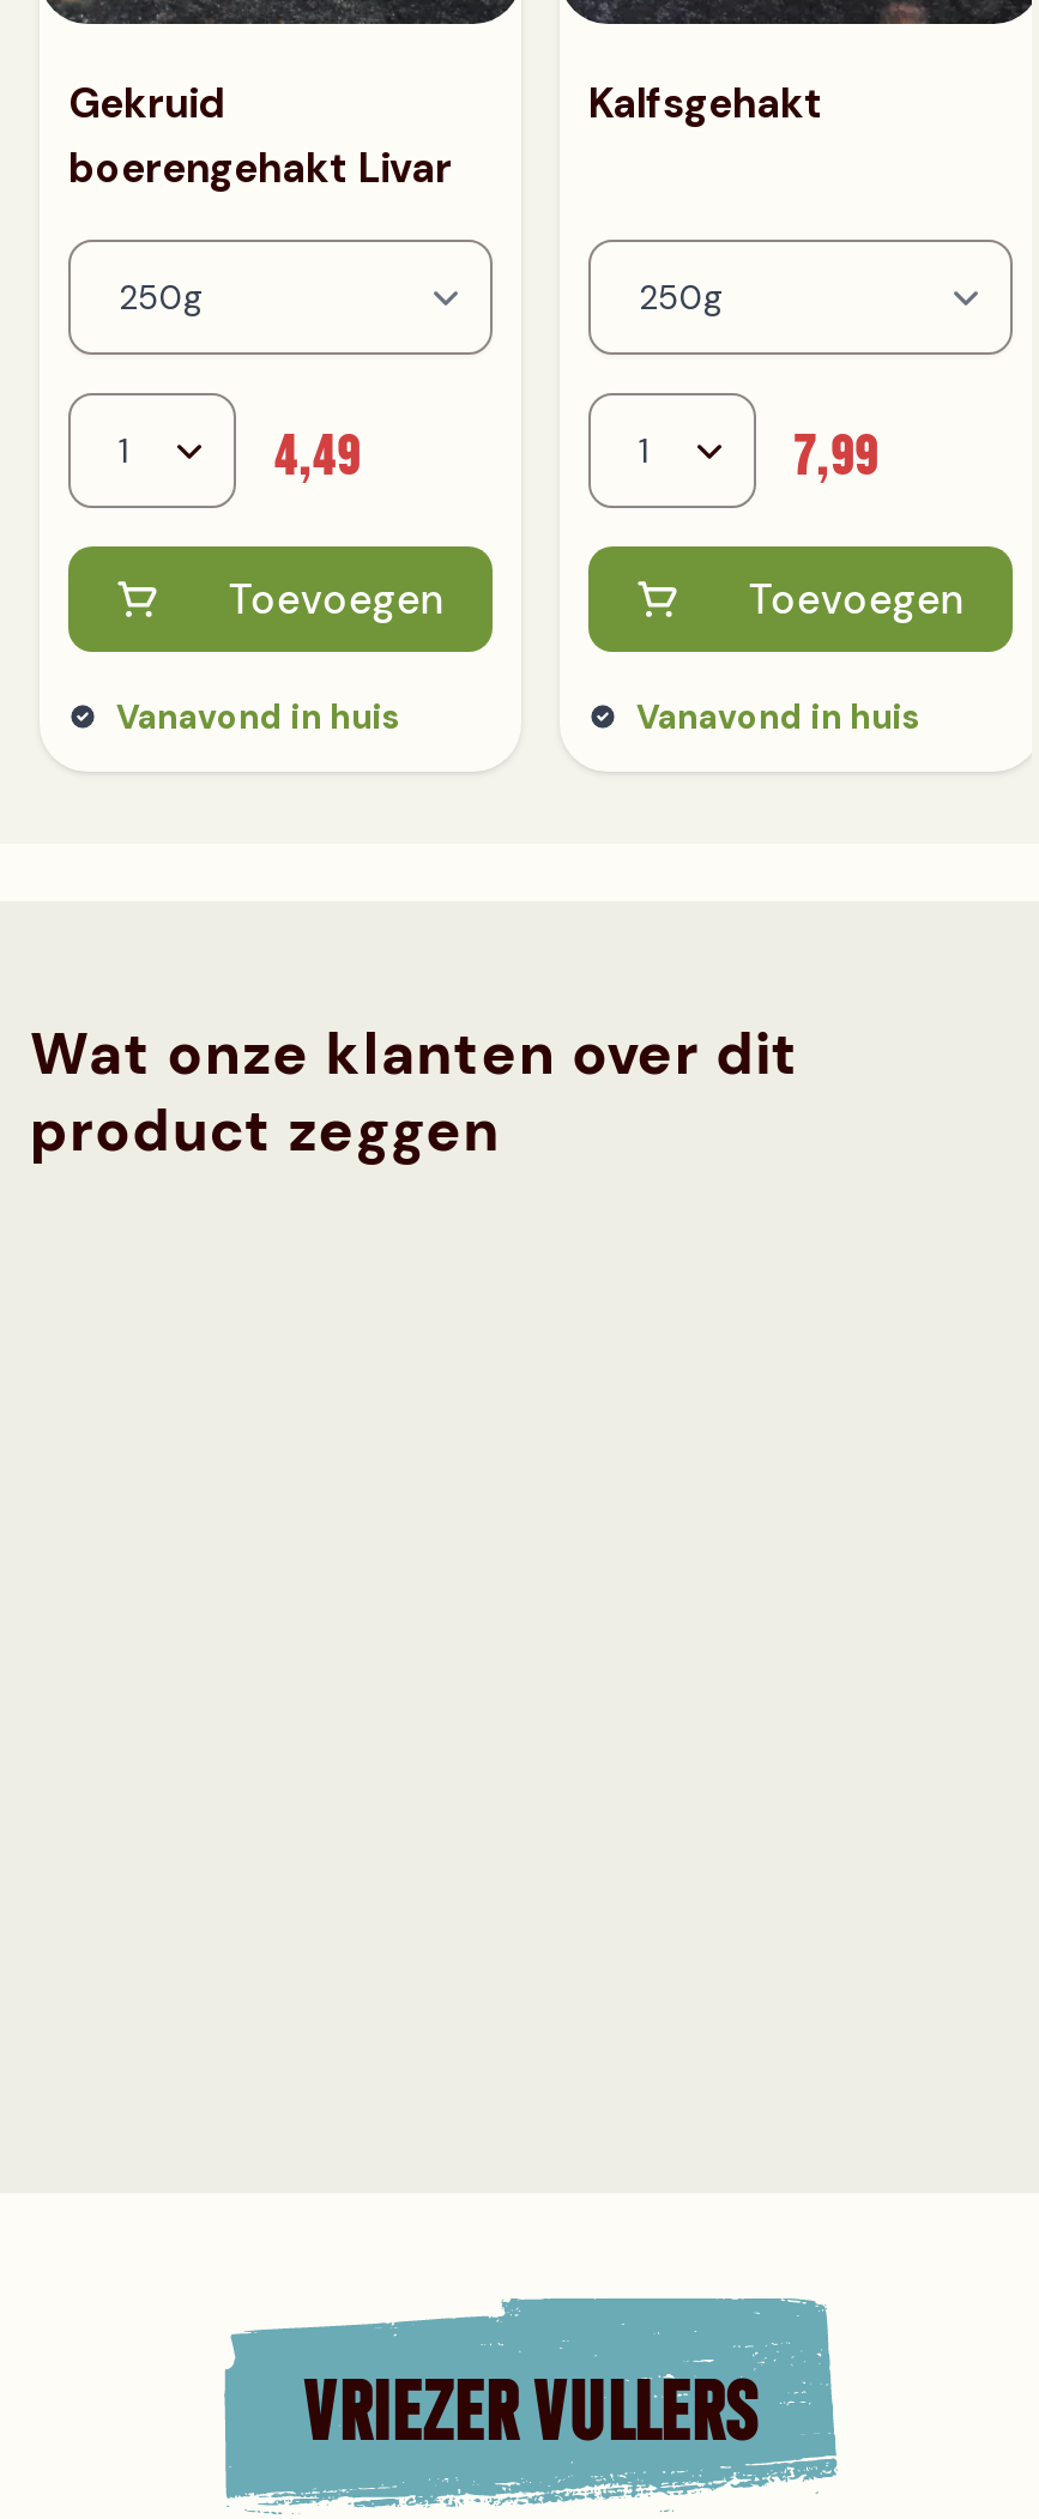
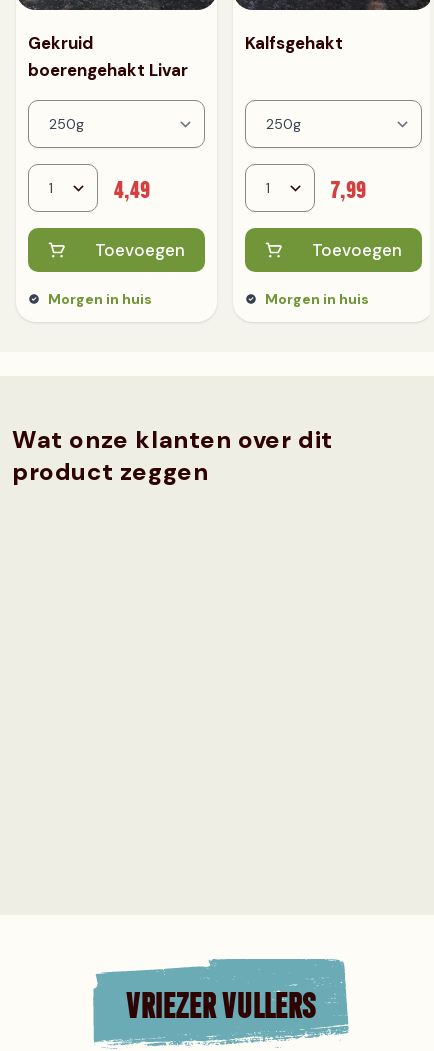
[116,695,401,738] Vanavond in huis -> [48,290,152,308] Morgen in huis
[636,695,922,738] Vanavond in huis -> [265,290,369,308] Morgen in huis

